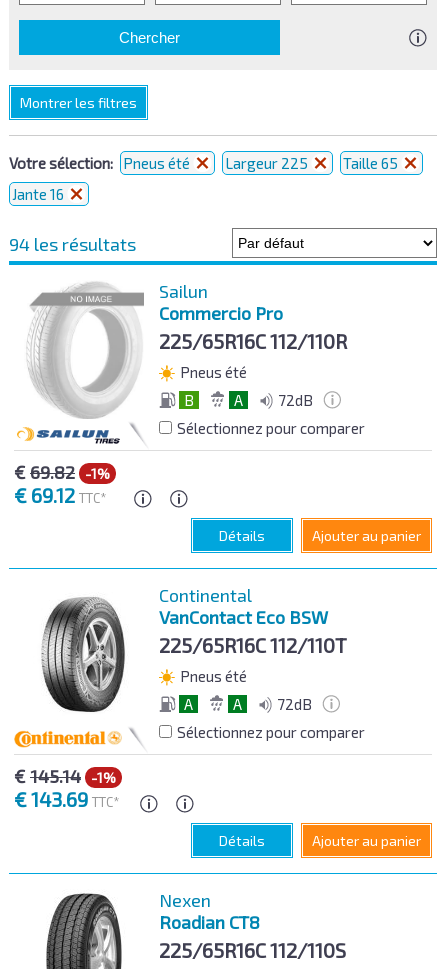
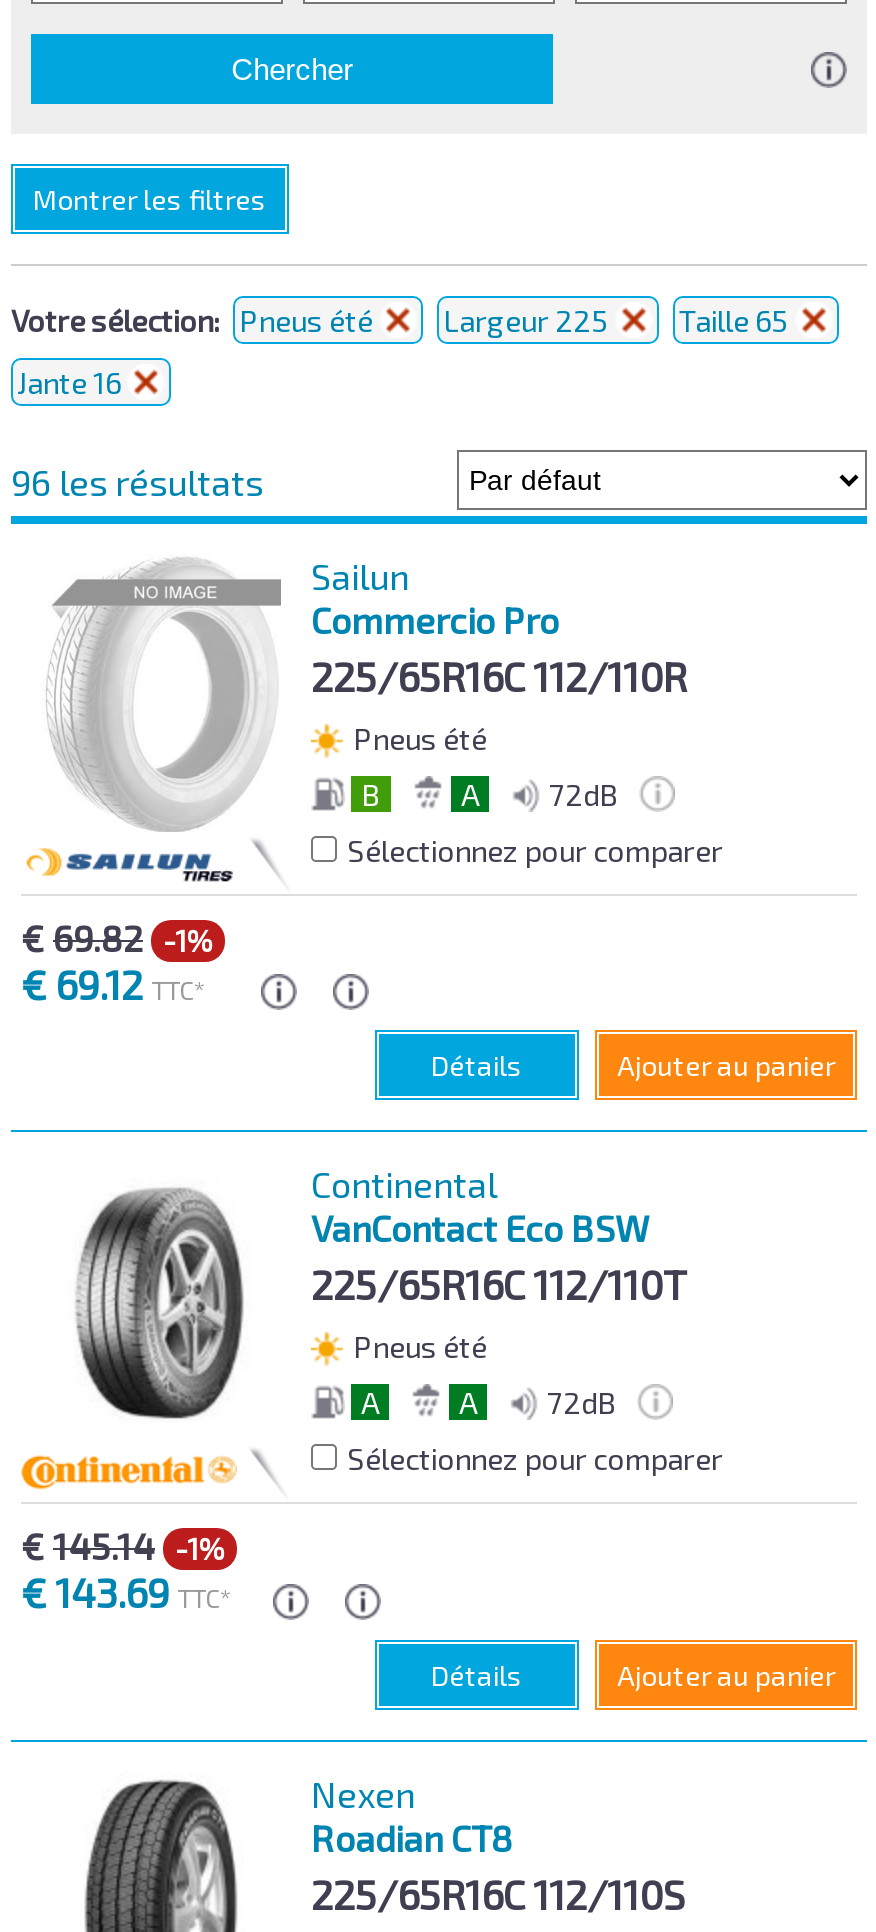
[9,233,136,255] 94 les résultats -> [11,460,263,504] 96 les résultats

